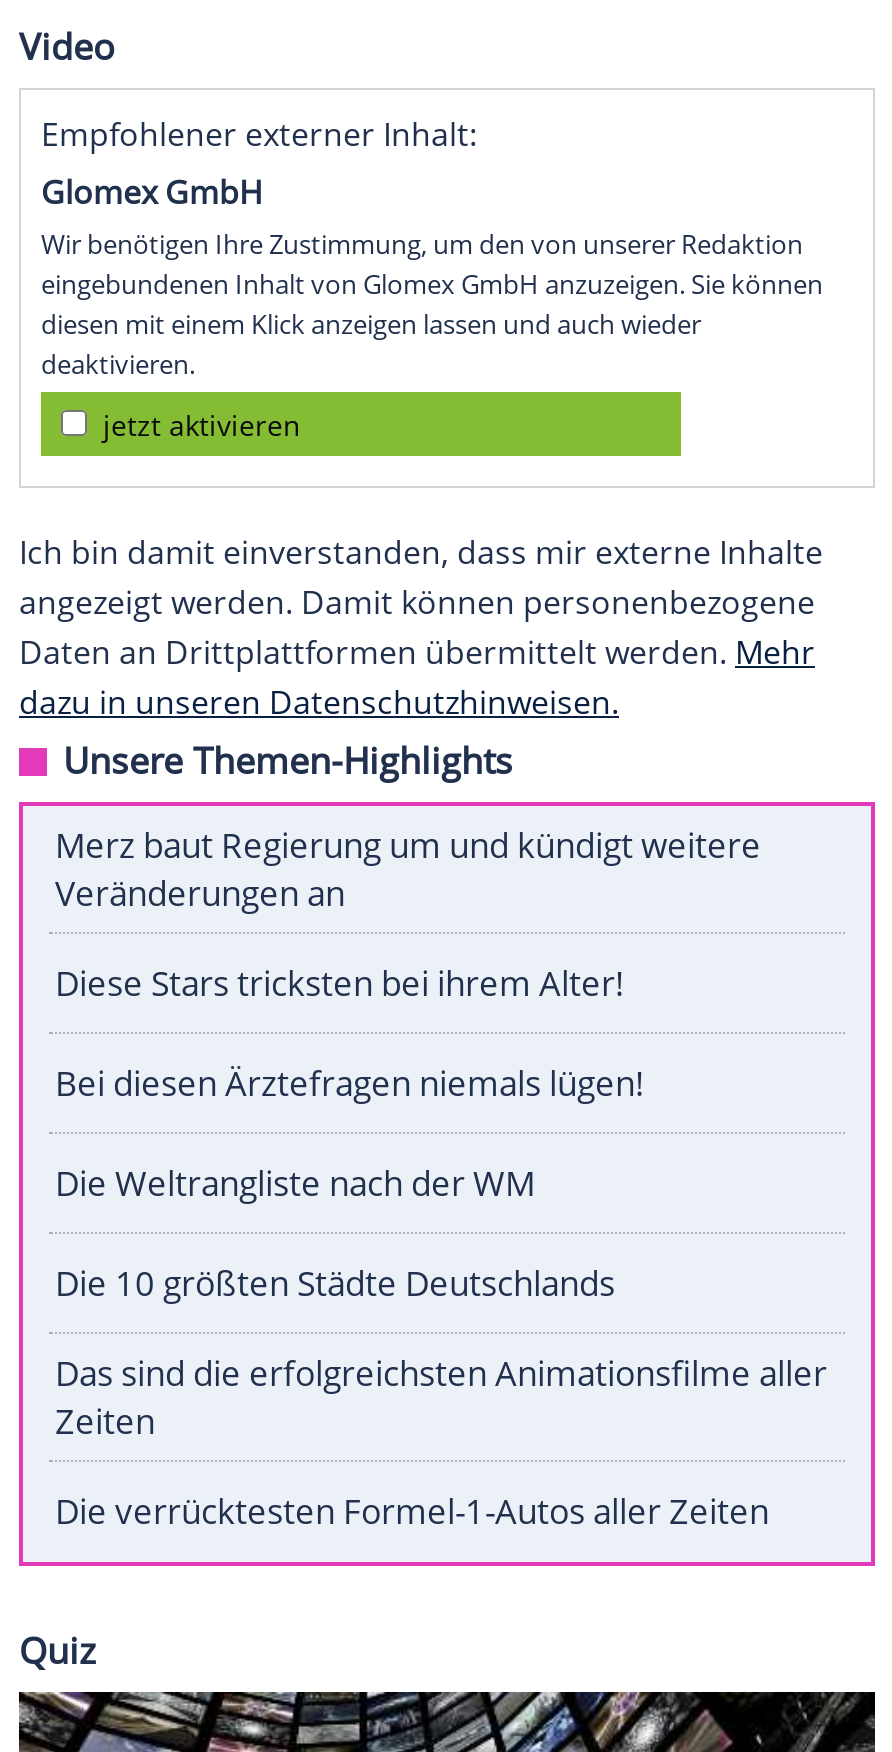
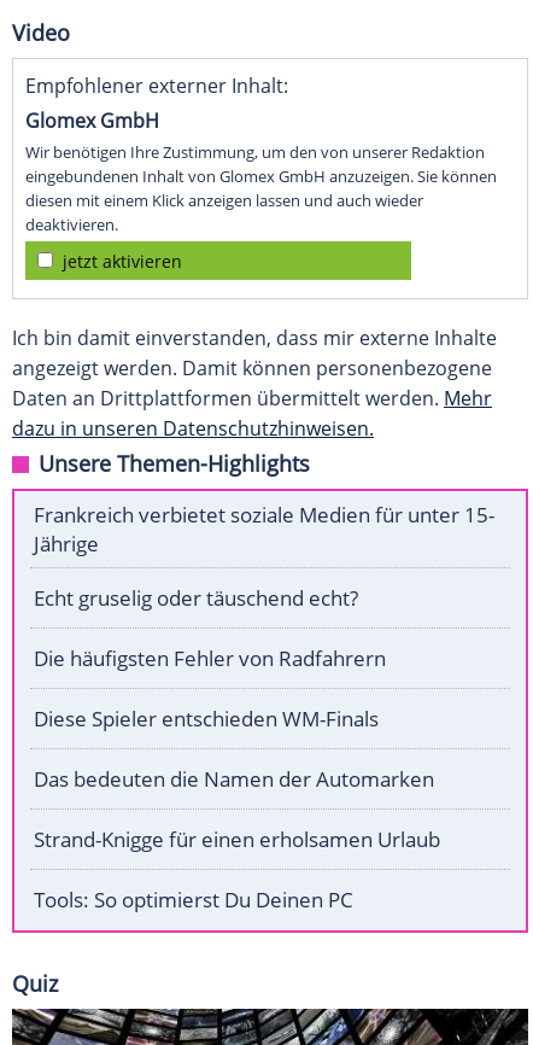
[55,823,761,917] Merz baut Regierung um und kündigt weitere | Veränderungen an -> [34,501,494,558] Frankreich verbietet soziale Medien für unter 15- | Jährige
[55,961,625,1007] Diese Stars tricksten bei ihrem Alter! -> [34,584,358,612] Echt gruselig oder täuschend echt?
[55,1061,645,1107] Bei diesen Ärztefragen niemals lügen! -> [34,645,386,672] Die häufigsten Fehler von Radfahrern
[55,1161,535,1207] Die Weltrangliste nach der WM -> [34,705,379,733] Diese Spieler entschieden WM-Finals
[55,1261,615,1307] Die 10 größten Städte Deutschlands -> [34,765,434,793] Das bedeuten die Namen der Automarken
[55,1351,827,1445] Das sind die erfolgreichsten Animationsfilme aller | Zeiten -> [34,826,440,853] Strand-Knigge für einen erholsamen Urlaub
[55,1489,769,1535] Die verrücktesten Formel-1-Autos aller Zeiten -> [34,886,353,914] Tools: So optimierst Du Deinen PC

